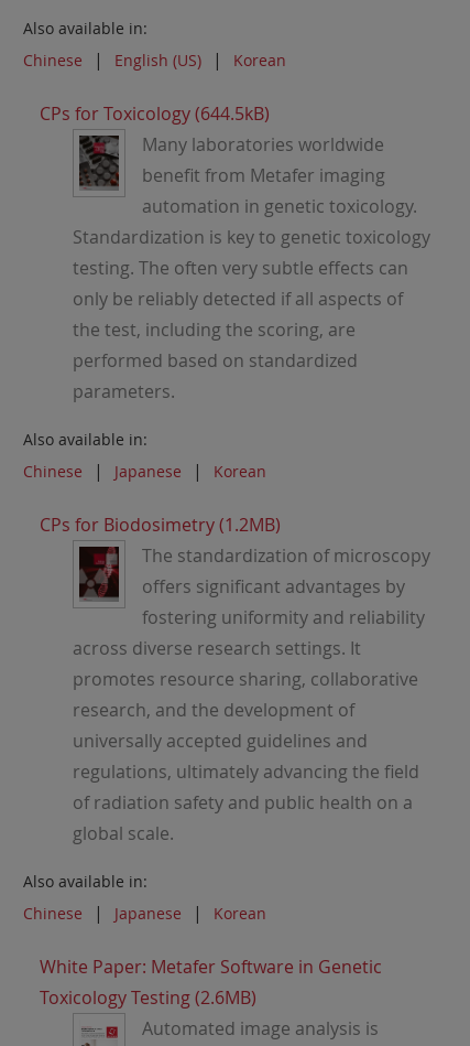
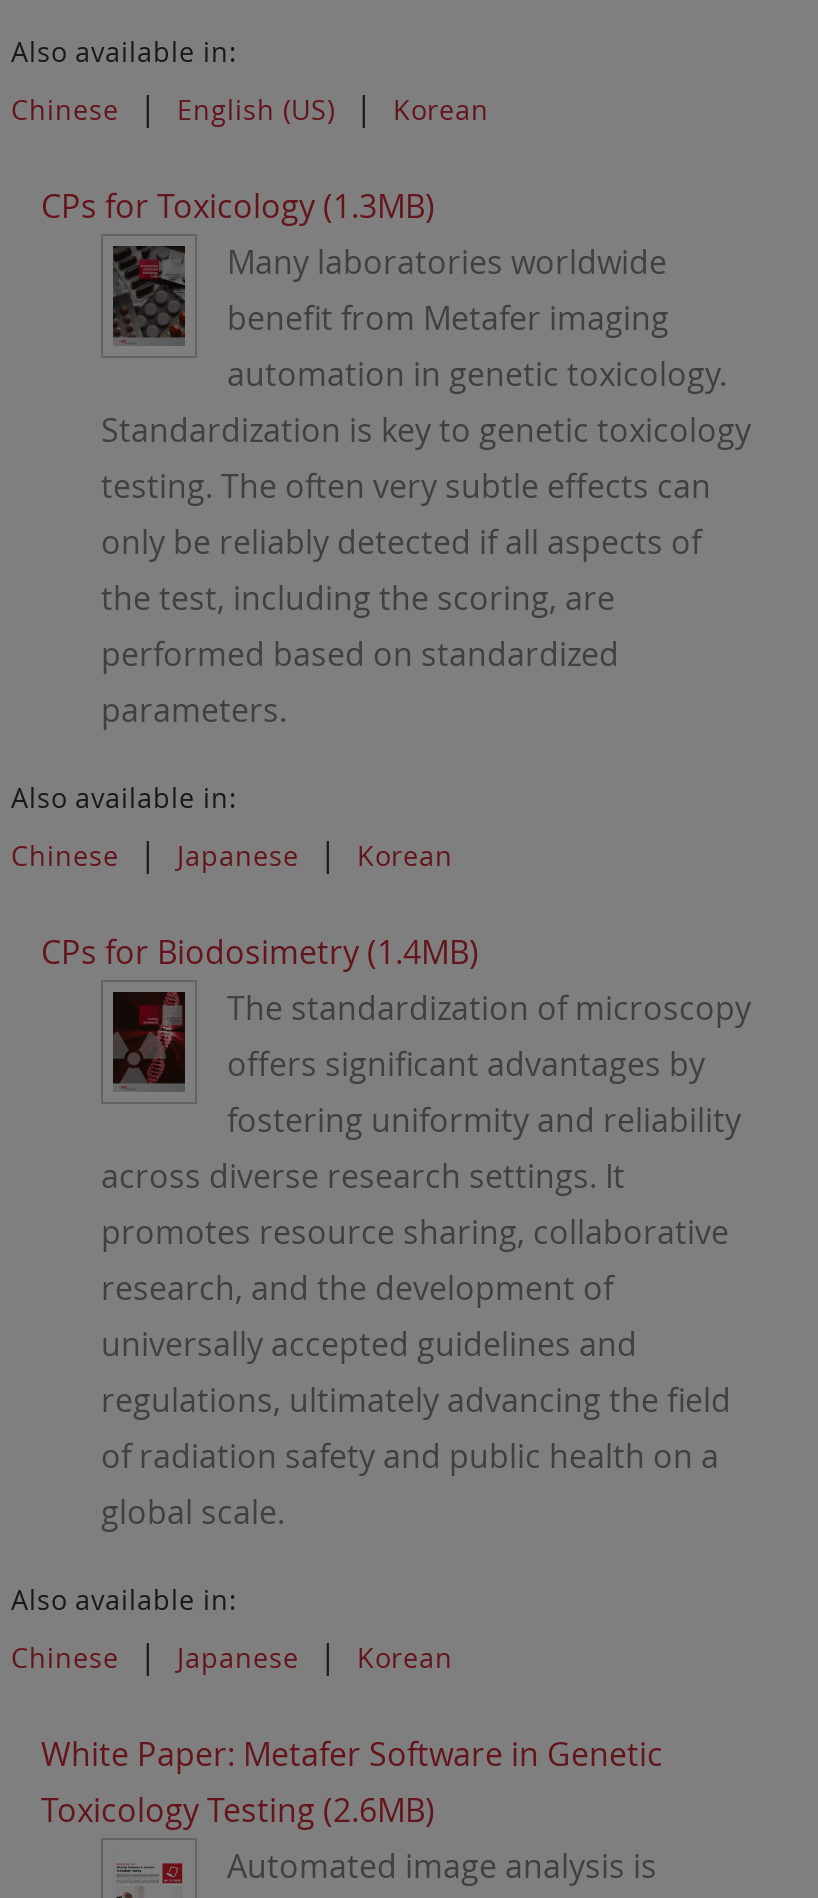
[40,101,270,126] CPs for Toxicology (644.5kB) -> [41,184,435,228] CPs for Toxicology (1.3MB)
[40,513,281,537] CPs for Biodosimetry (1.2MB) -> [41,930,479,974] CPs for Biodosimetry (1.4MB)

